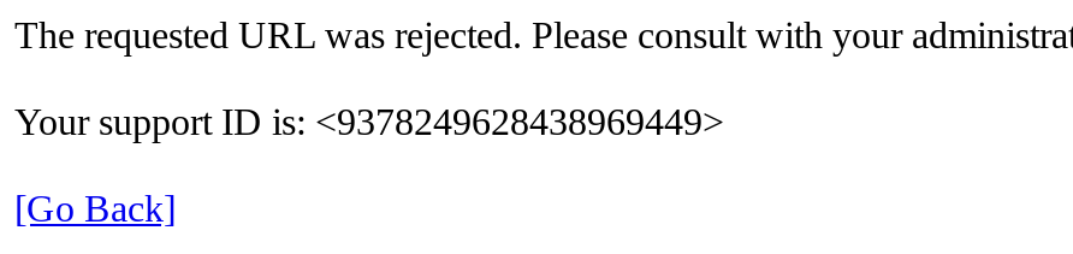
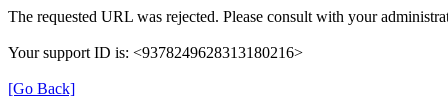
[14,101,724,142] Your support ID is: <9378249628438969449> -> [8,44,303,61] Your support ID is: <9378249628313180216>

